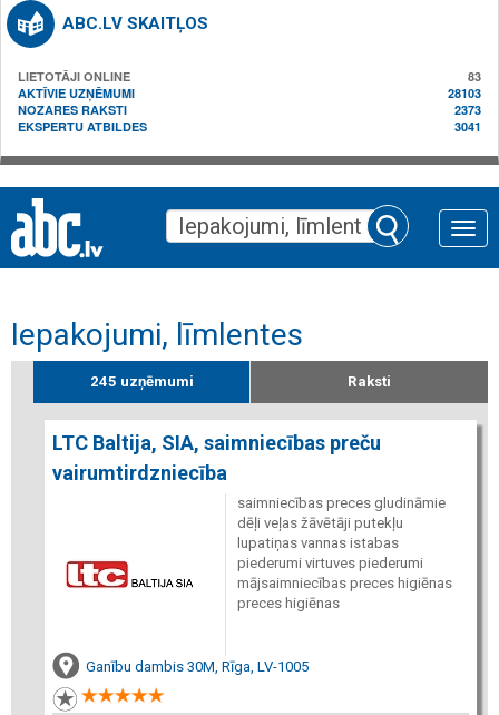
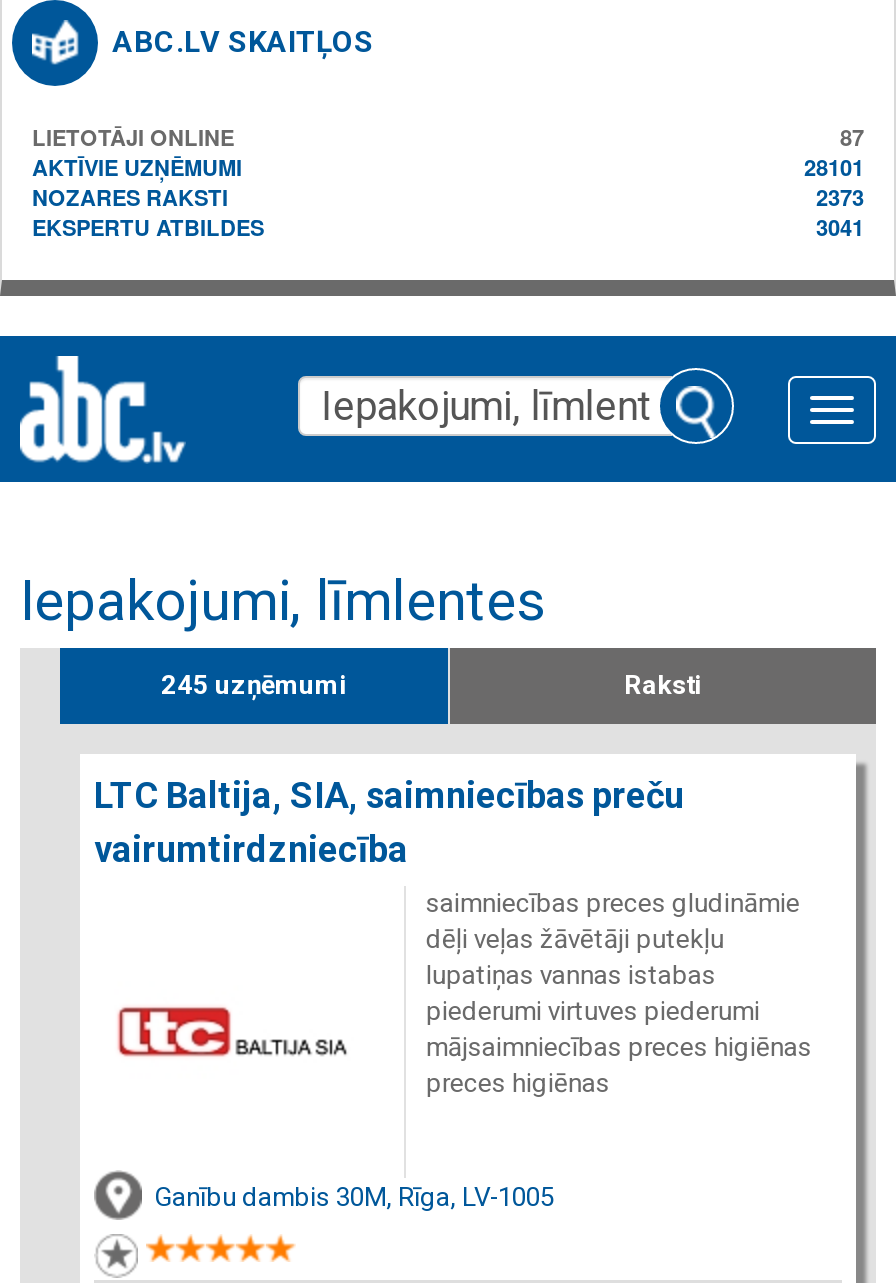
[468,68,481,85] 83 -> [840,122,864,152] 87
[448,85,481,101] 28103 -> [804,152,864,182] 28101

